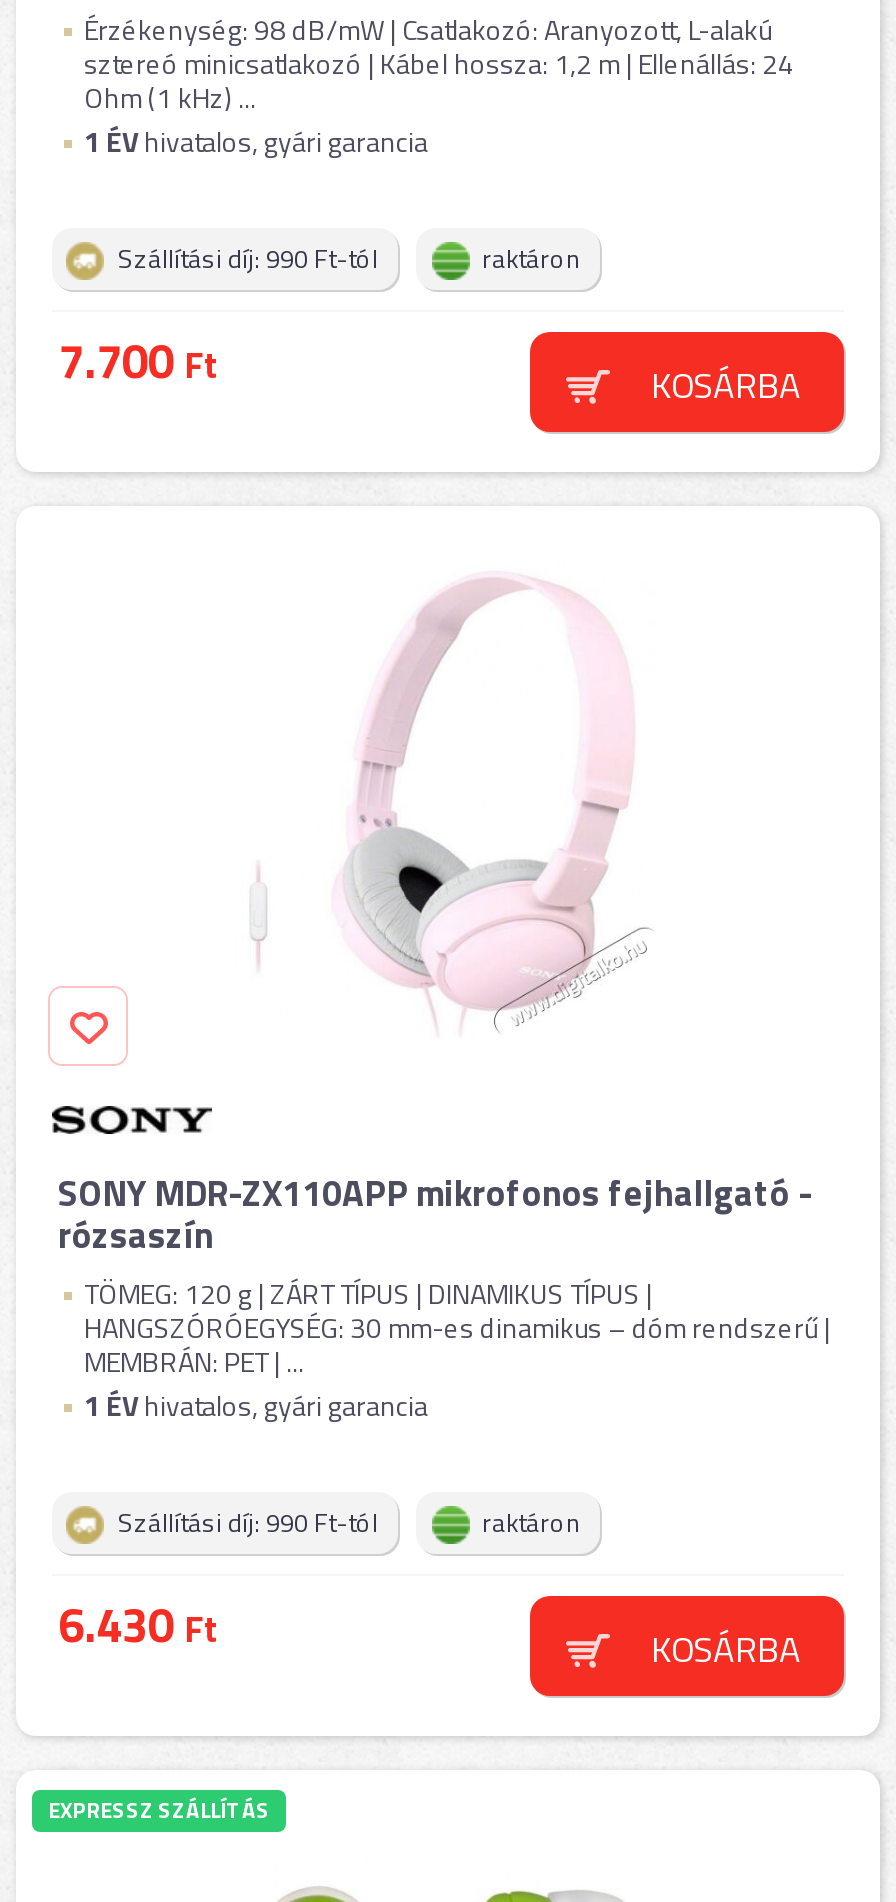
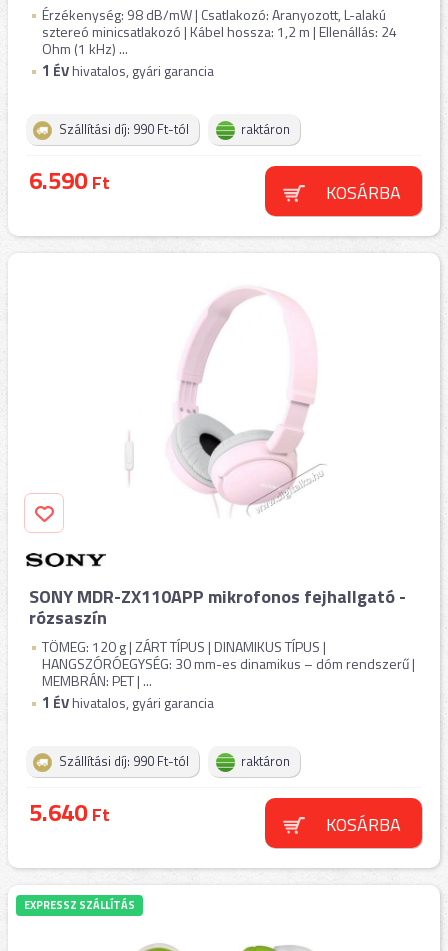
[58,324,220,396] 7.700 Ft -> [29,162,110,198] 6.590 Ft
[58,1588,220,1660] 6.430 Ft -> [29,794,110,830] 5.640 Ft

